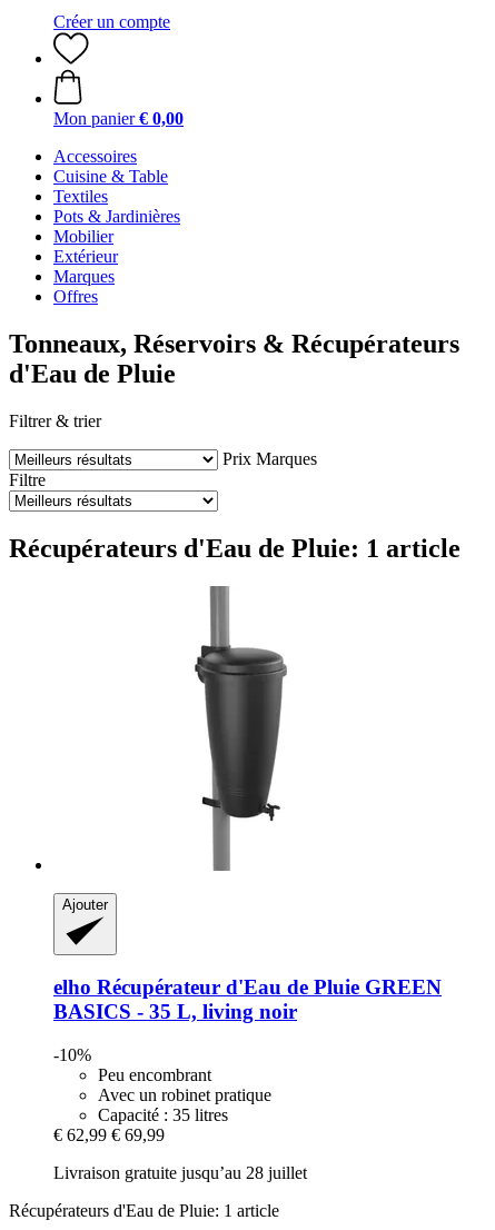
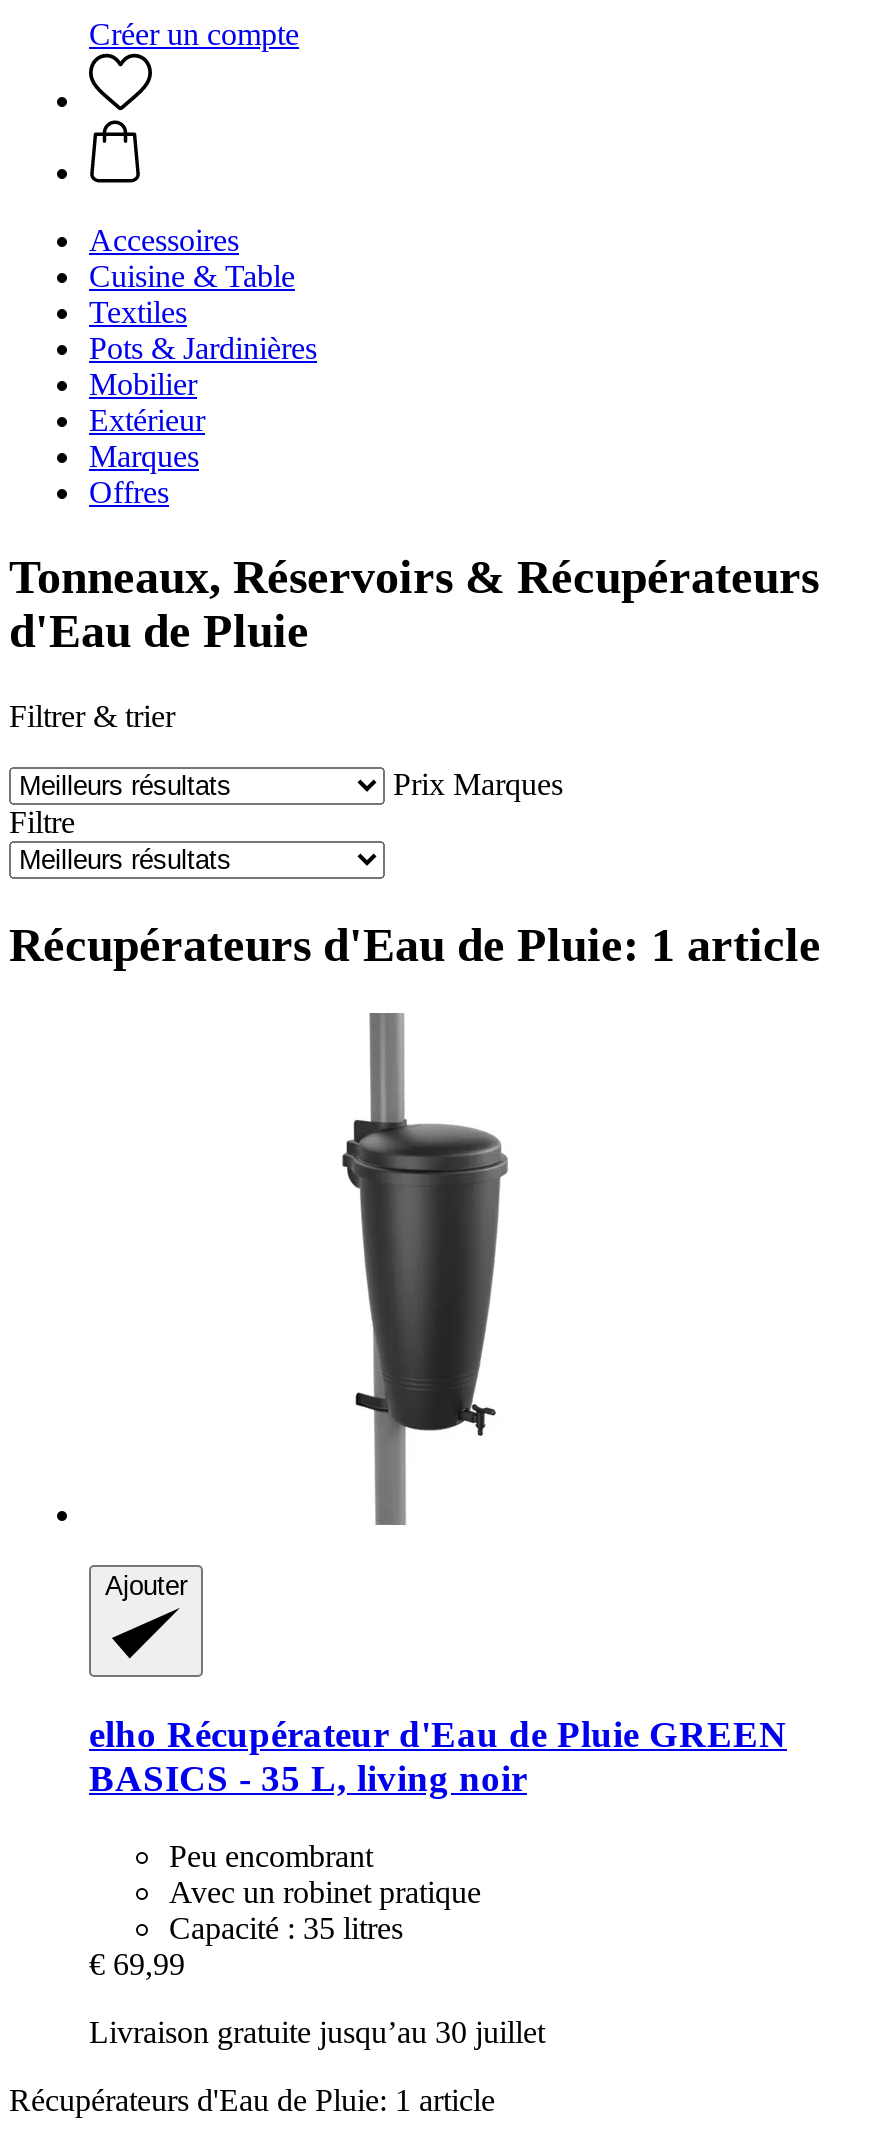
[53,109,184,128] Mon panier € 0,00 -> none
[53,1045,91,1064] -10% -> none
[53,1126,165,1144] € 62,99 € 69,99 -> [89,1947,185,1981] € 69,99
[53,1163,307,1182] Livraison gratuite jusqu’au 28 juillet -> [89,2015,545,2049] Livraison gratuite jusqu’au 30 juillet

